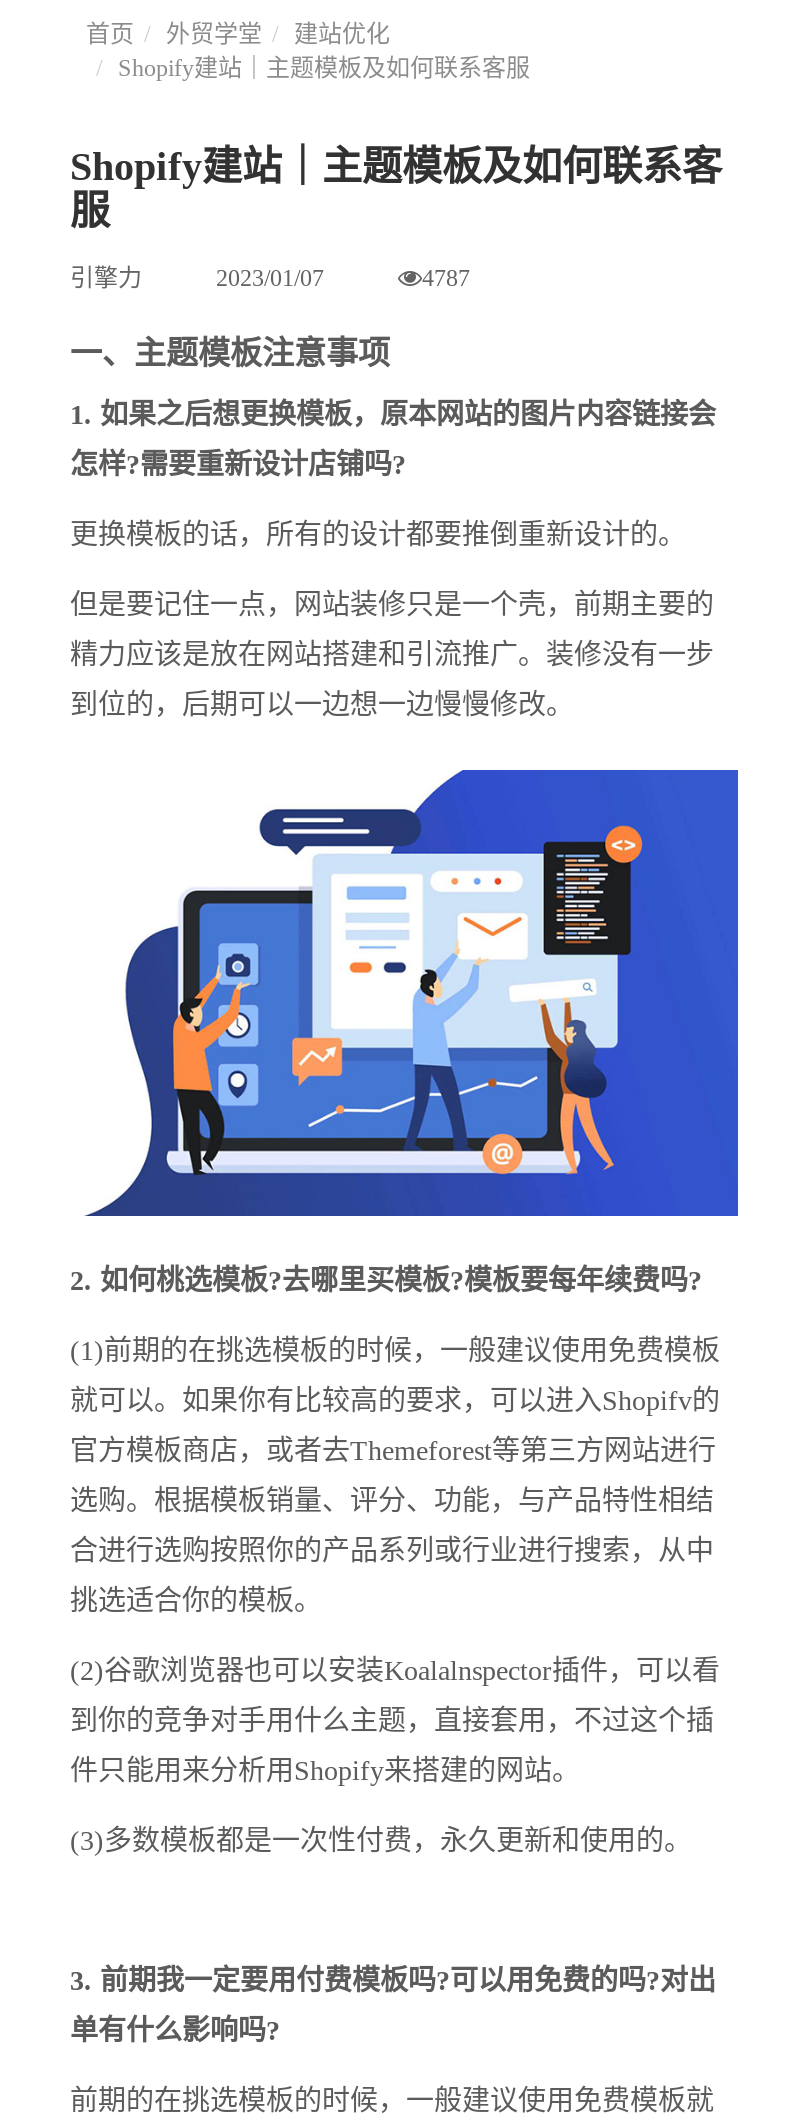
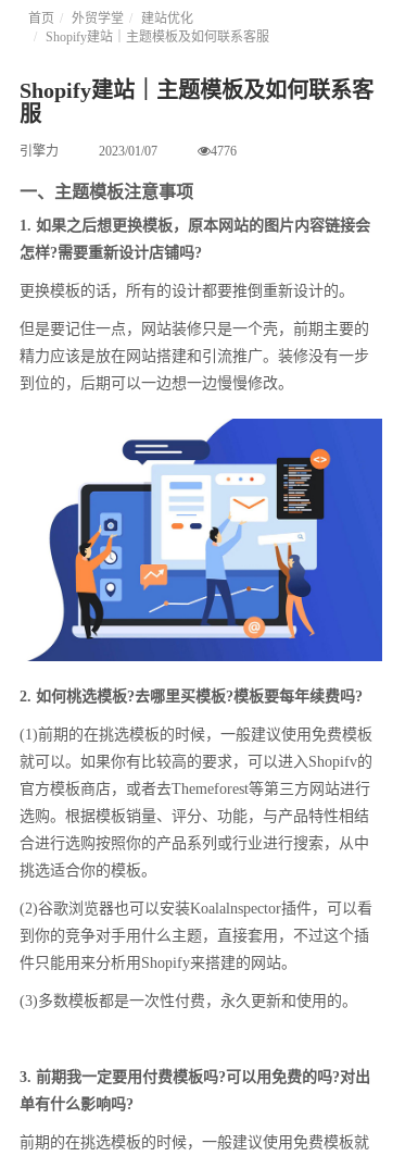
[422,264,470,292] 4787 -> [211,144,237,159] 4776

